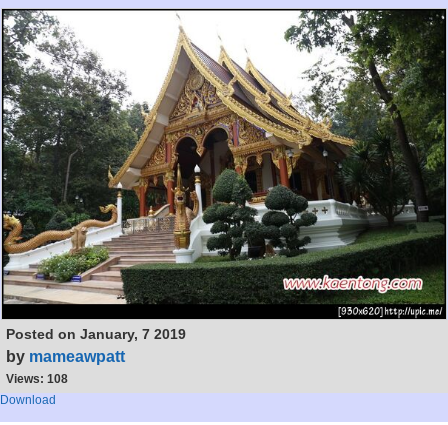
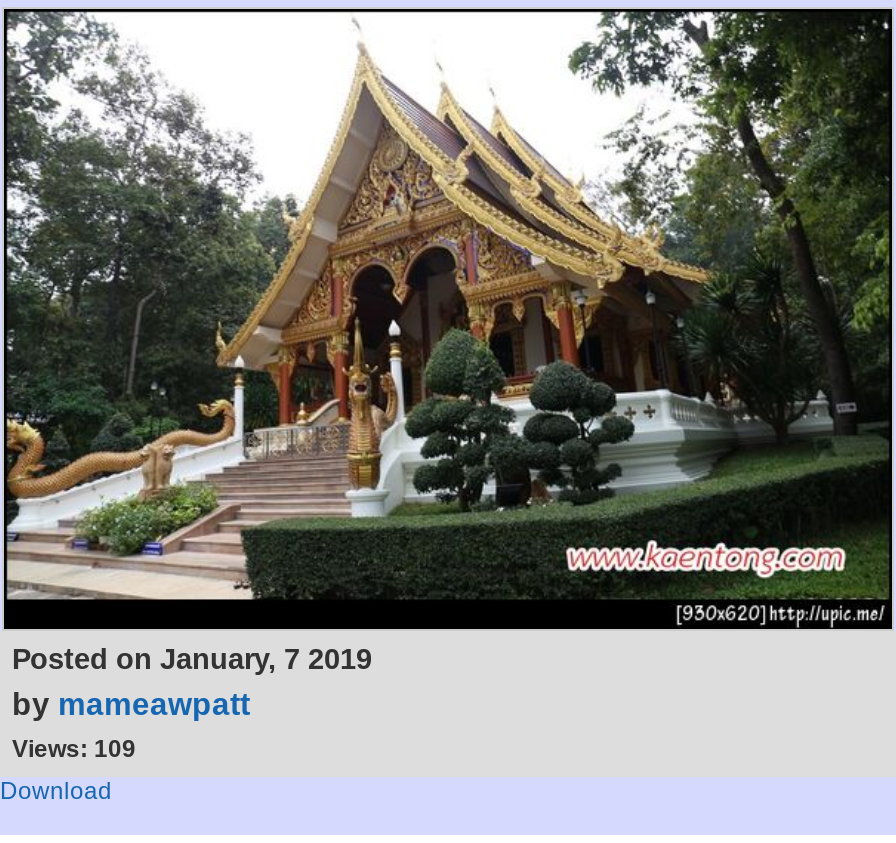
[6,372,68,386] Views: 108 -> [12,734,136,762] Views: 109

